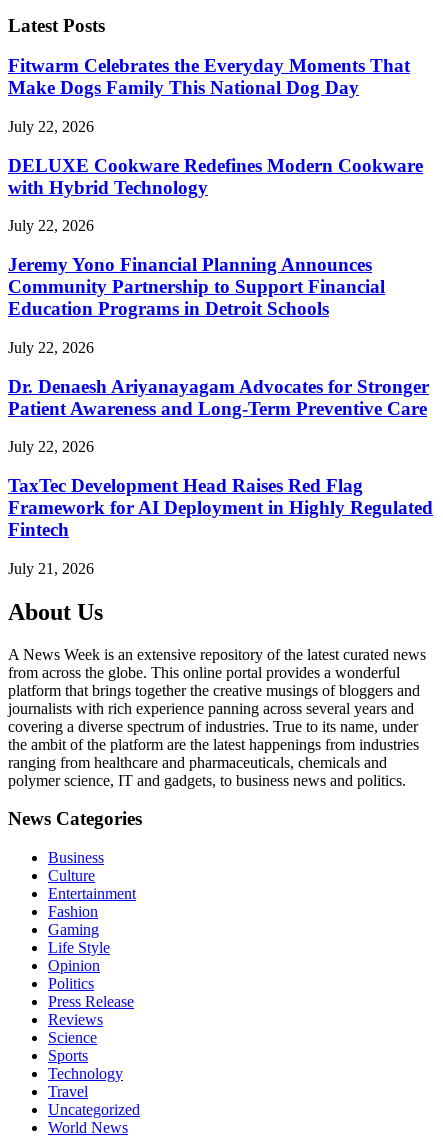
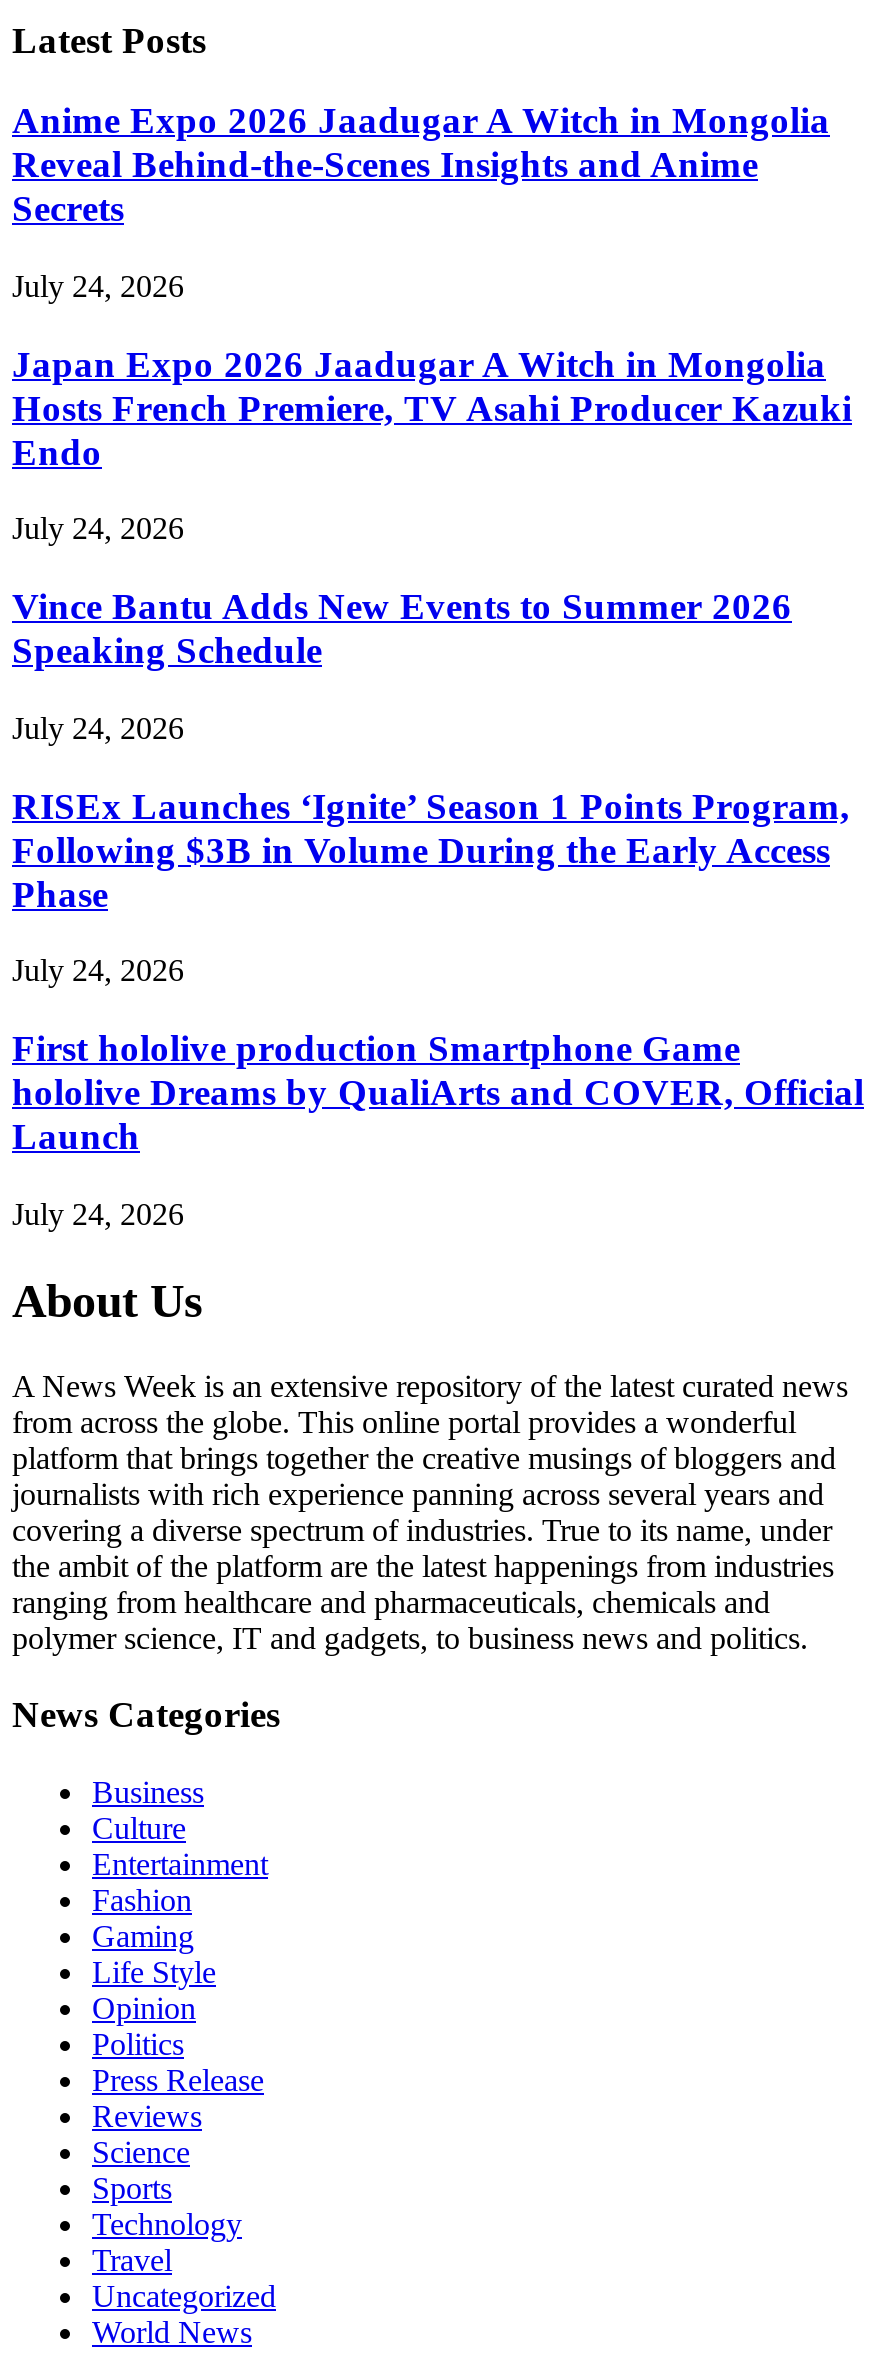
[8,55,410,98] Fitwarm Celebrates the Everyday Moments That | Make Dogs Family This National Dog Day -> [12,100,830,230] Anime Expo 2026 Jaadugar A Witch in Mongolia | Reveal Behind-the-Scenes Insights and Anime | Secrets
[8,118,94,135] July 22, 2026 -> [12,269,184,303] July 24, 2026
[8,155,423,198] DELUXE Cookware Redefines Modern Cookware | with Hybrid Technology -> [12,343,852,473] Japan Expo 2026 Jaadugar A Witch in Mongolia | Hosts French Premiere, TV Asahi Producer Kazuki | Endo
[8,217,94,234] July 22, 2026 -> [12,512,184,546] July 24, 2026
[8,254,385,319] Jeremy Yono Financial Planning Announces | Community Partnership to Support Financial | Education Programs in Detroit Schools -> [12,585,792,671] Vince Bantu Adds New Events to Summer 2026 | Speaking Schedule
[8,339,94,356] July 22, 2026 -> [12,711,184,745] July 24, 2026
[8,376,429,419] Dr. Denaesh Ariyanayagam Advocates for Stronger | Patient Awareness and Long-Term Preventive Care -> [12,784,850,914] RISEx Launches ‘Ignite’ Season 1 Points Program, | Following $3B in Volume During the Early Access | Phase
[8,438,94,455] July 22, 2026 -> [12,954,184,988] July 24, 2026
[8,475,433,540] TaxTec Development Head Raises Red Flag | Framework for AI Deployment in Highly Regulated | Fintech -> [12,1027,864,1157] First hololive production Smartphone Game | hololive Dreams by QualiArts and COVER, Official | Launch
[8,560,94,577] July 21, 2026 -> [12,1197,184,1231] July 24, 2026

